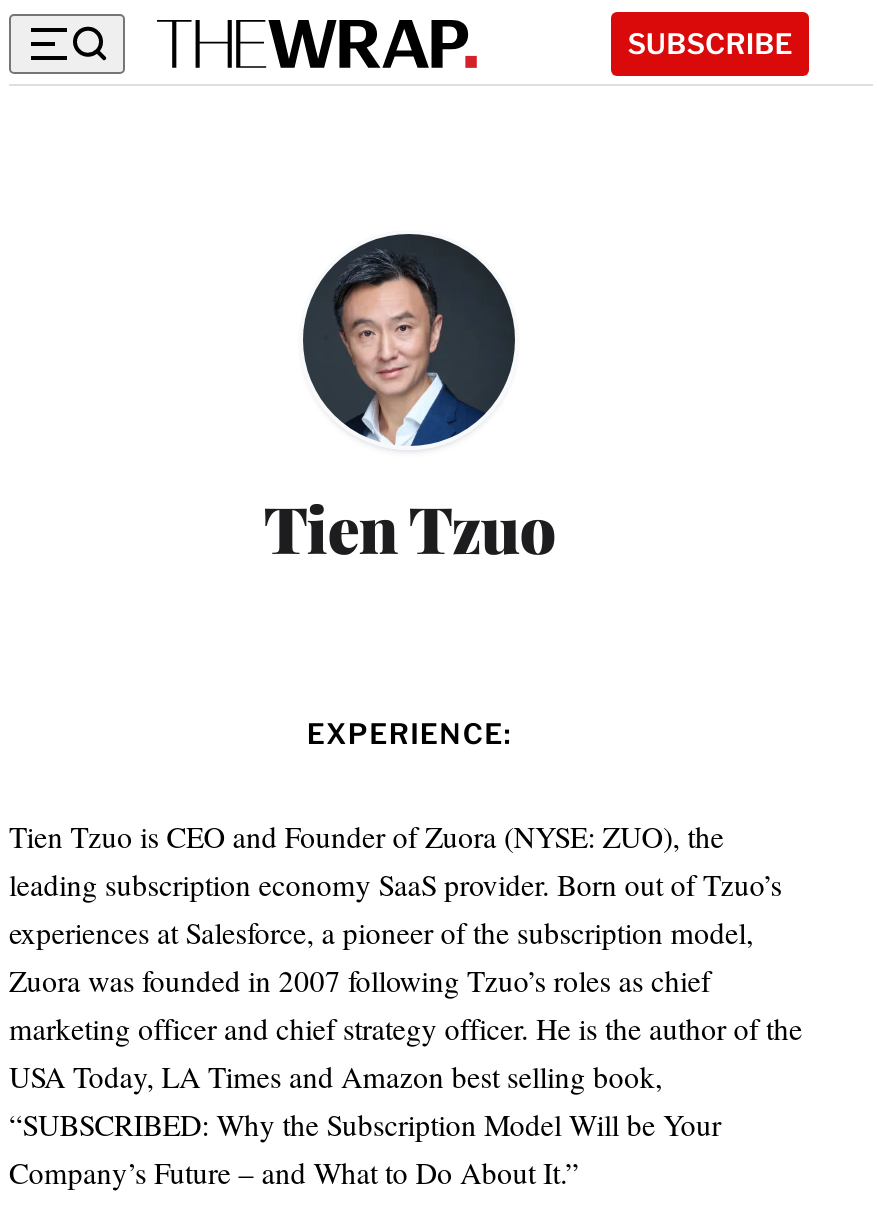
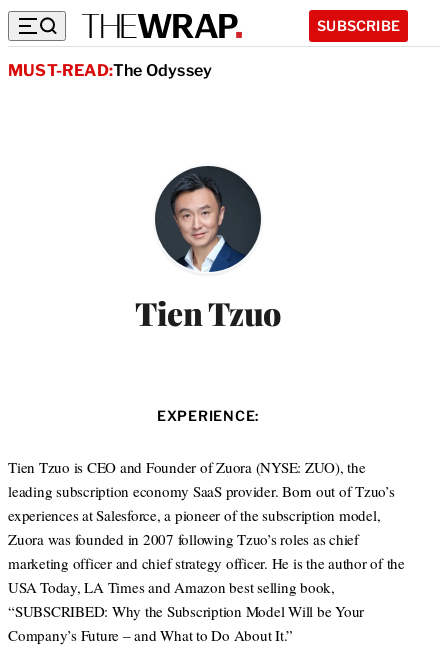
none -> [8,61,212,80] MUST-READ:The Odyssey

